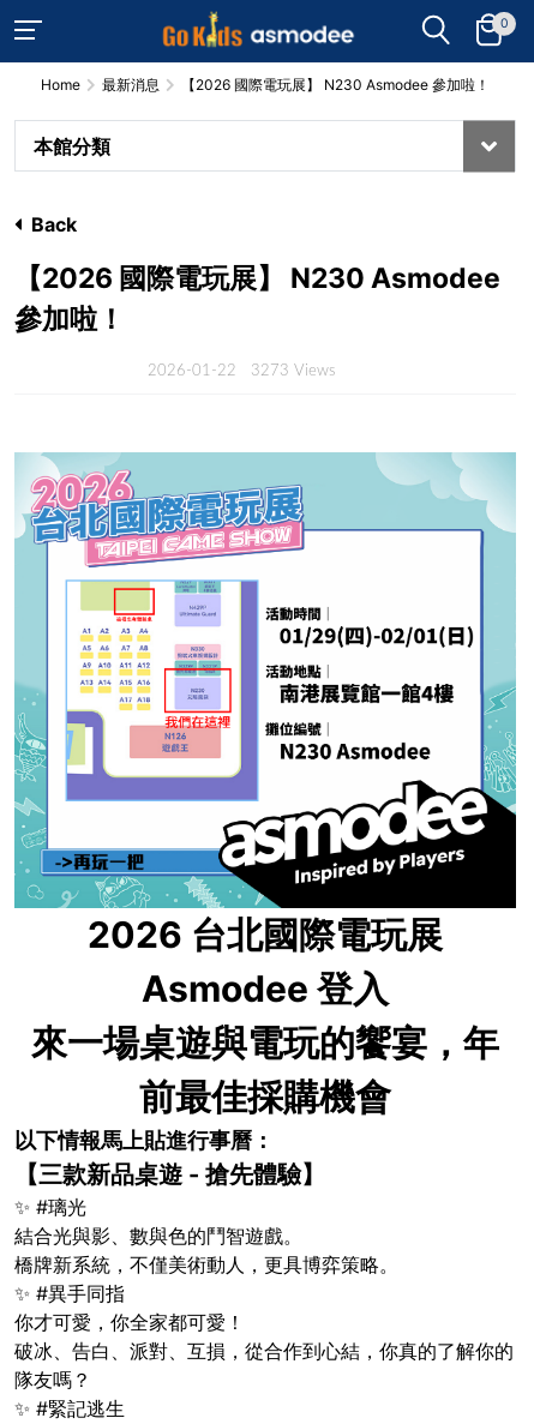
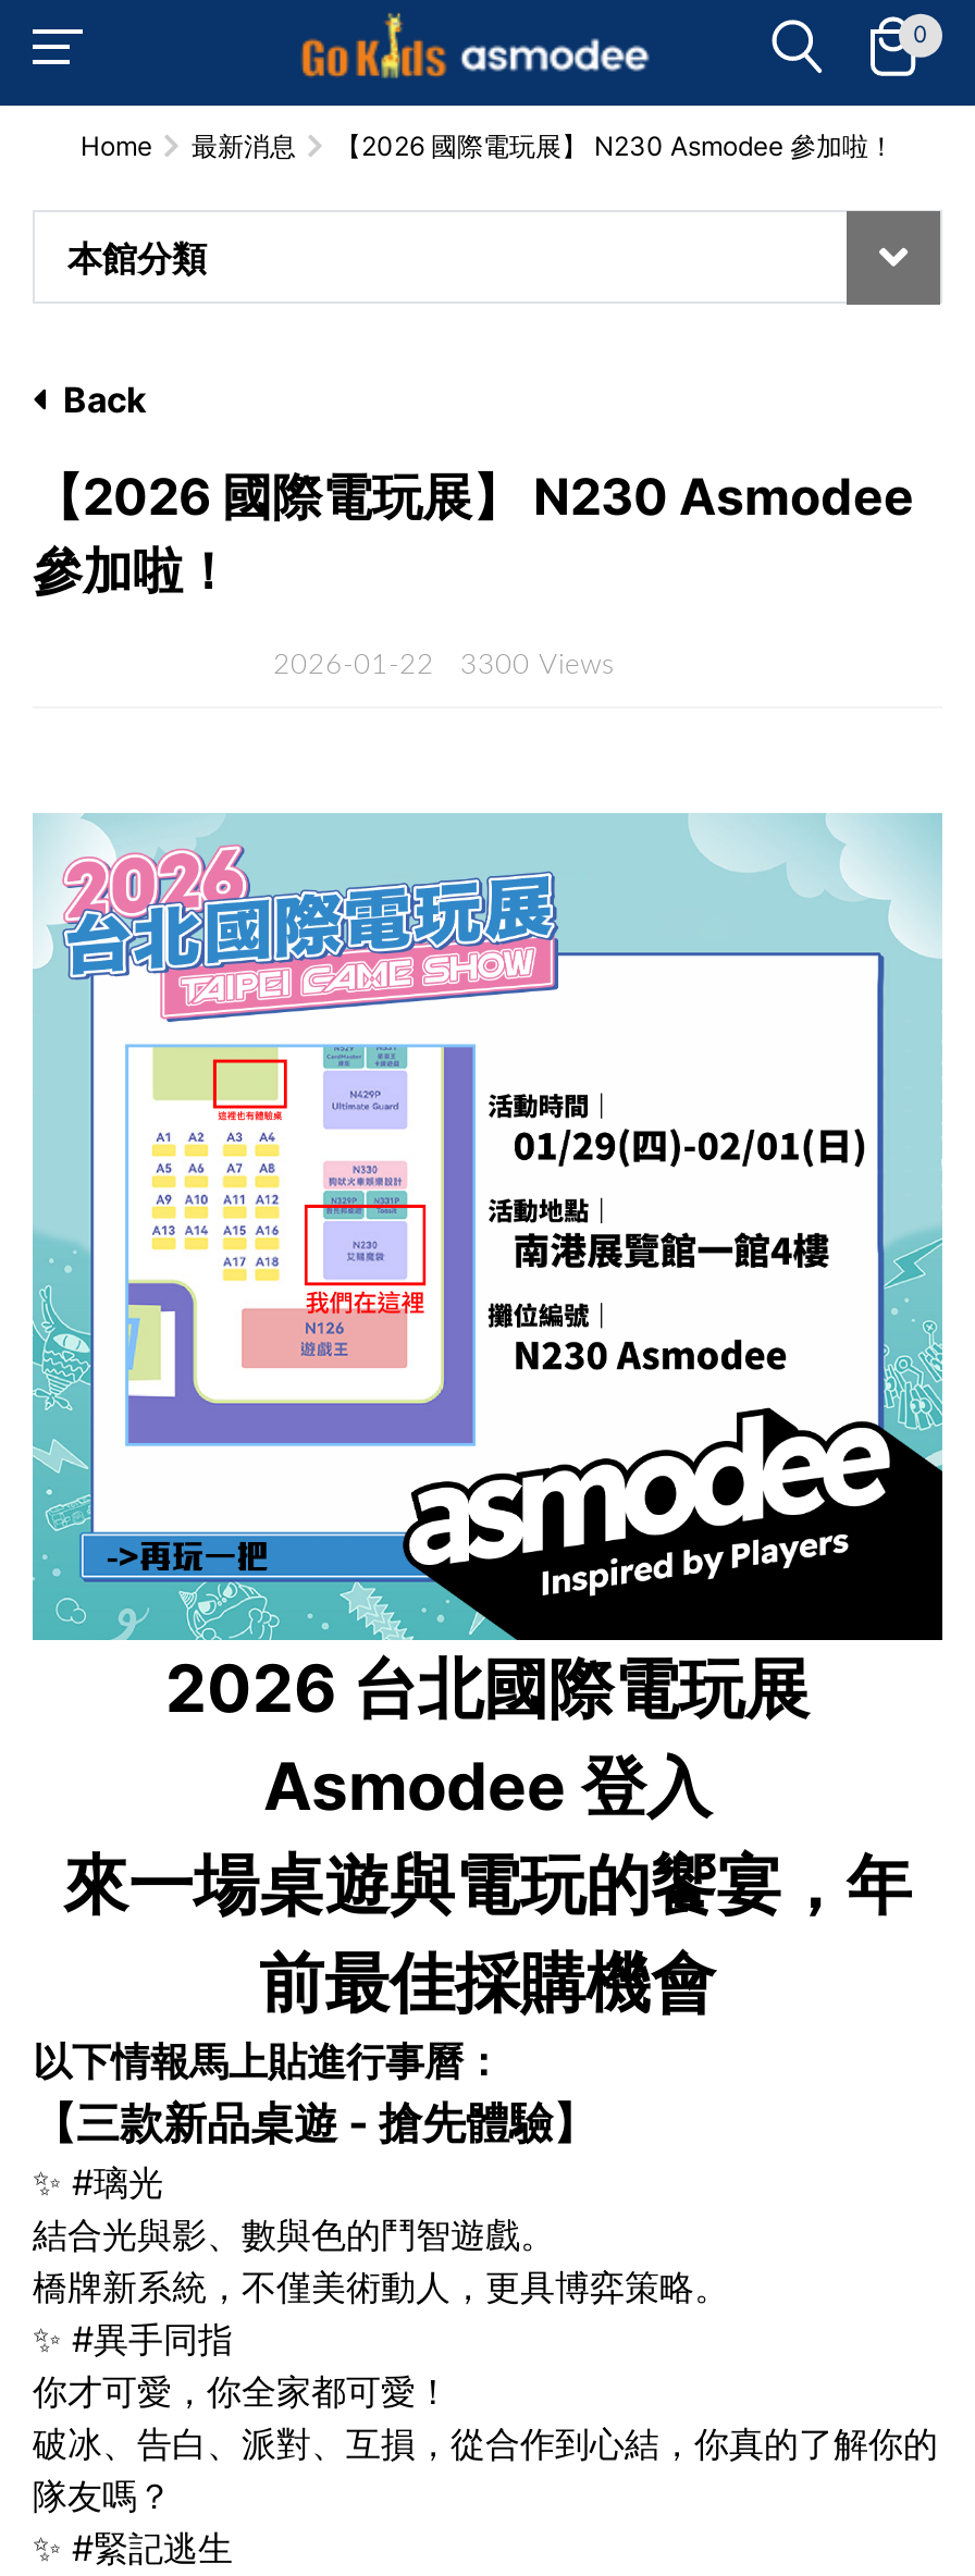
[147,363,335,379] 2026-01-22 3273 Views -> [273,652,615,680] 2026-01-22 3300 Views

